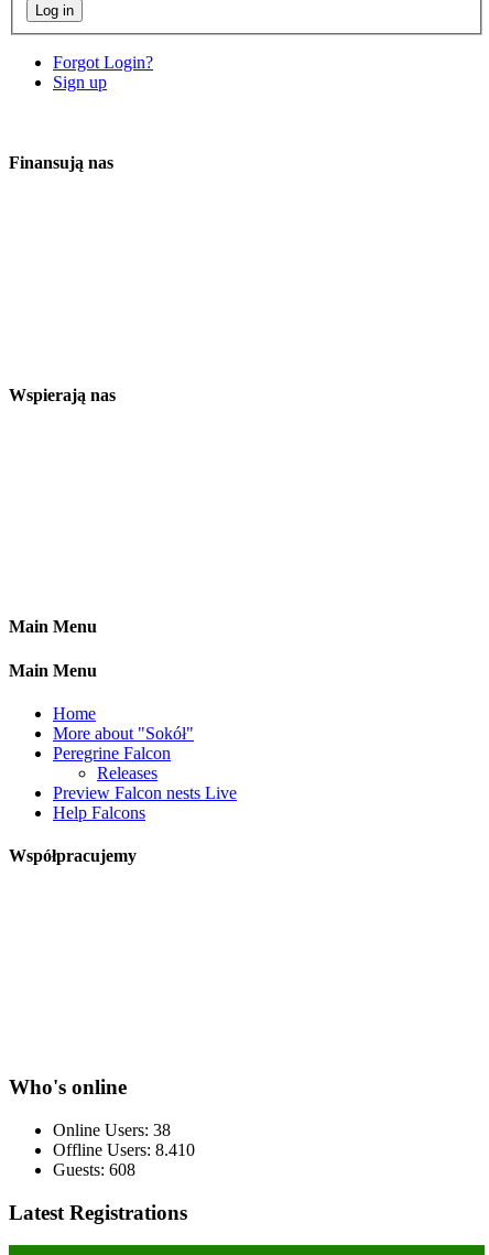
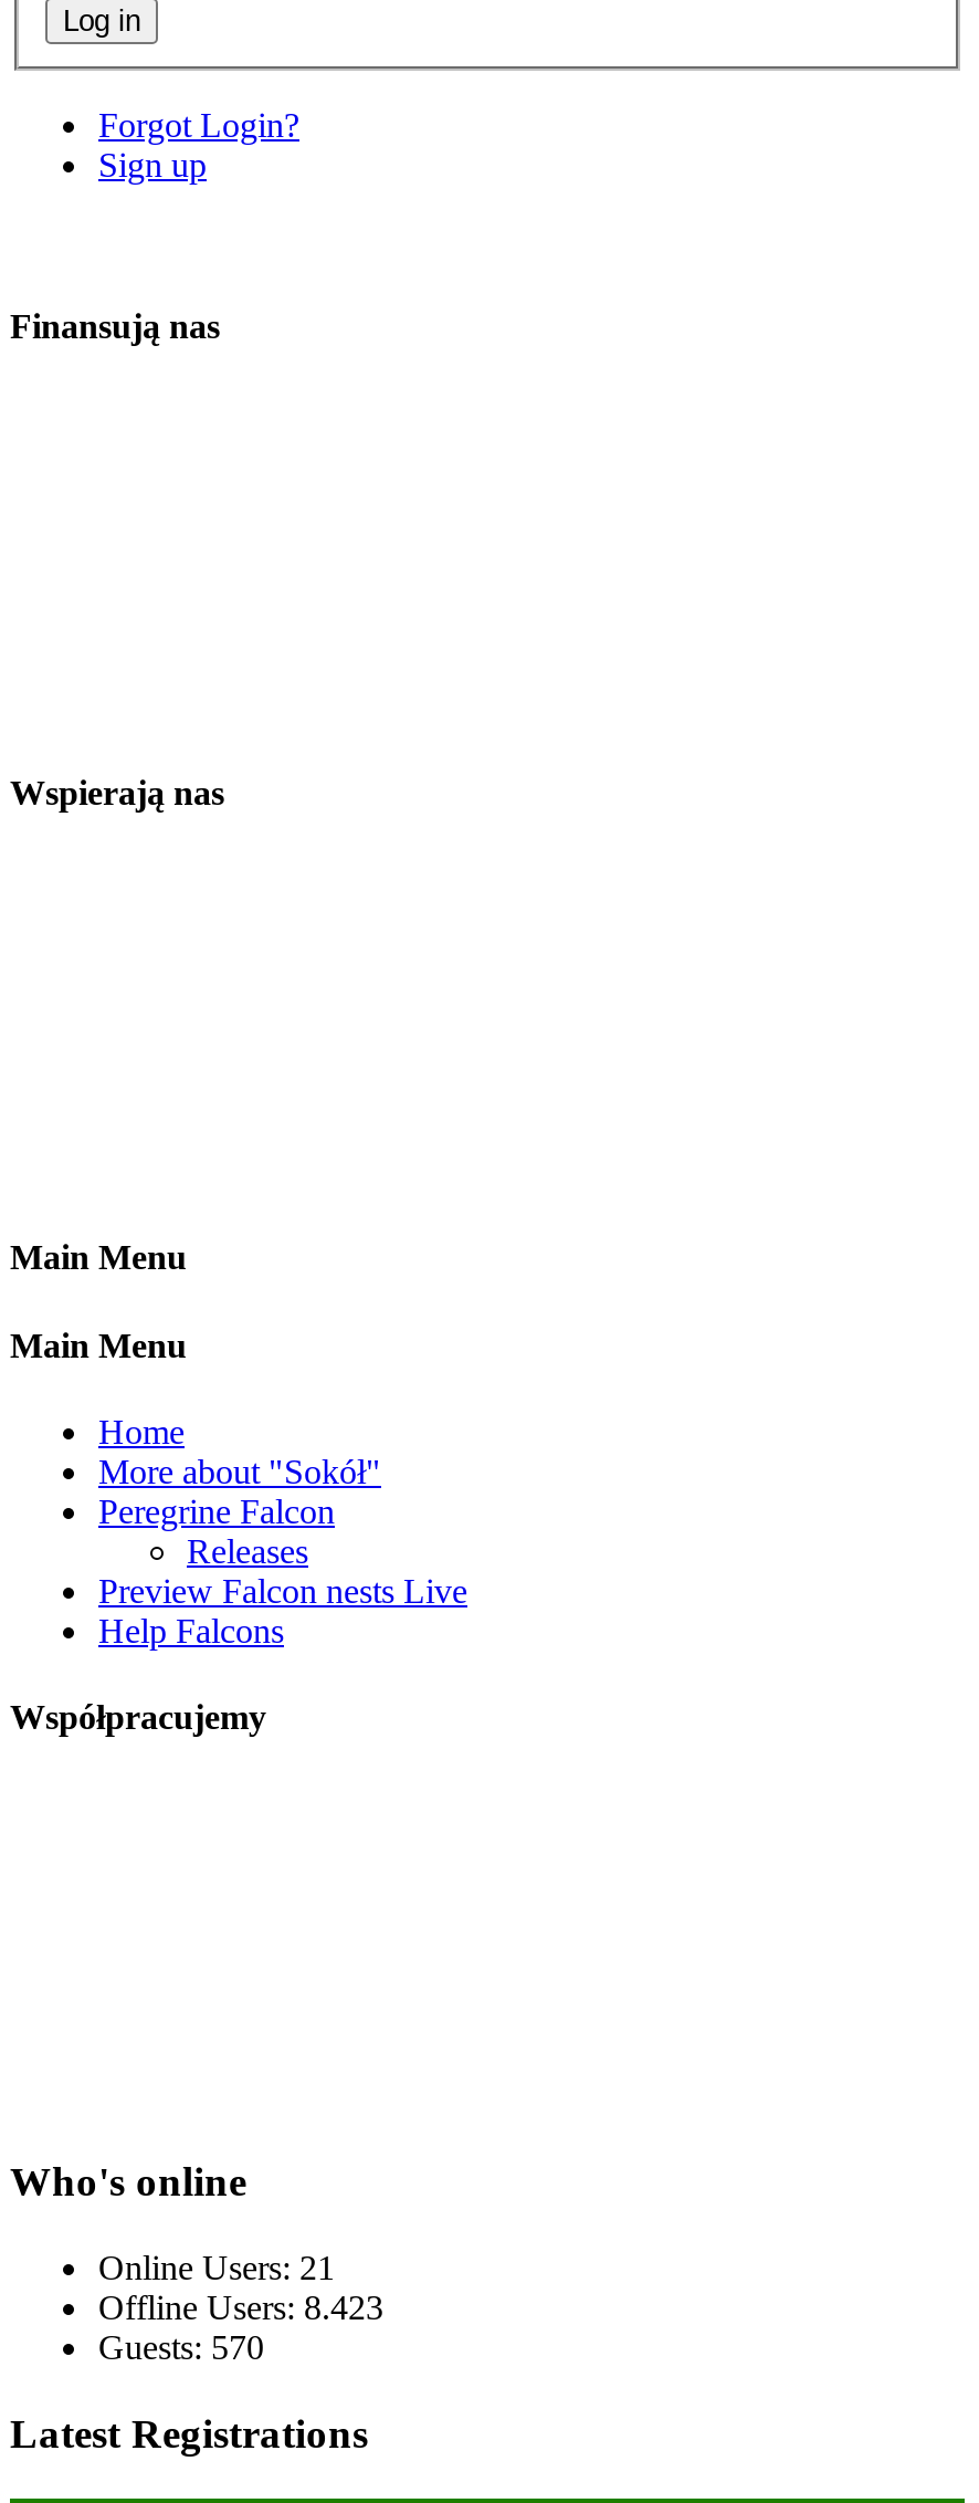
[53,1121,171,1139] Online Users: 38 -> [98,2249,335,2286] Online Users: 21
[53,1140,195,1159] Offline Users: 8.410 -> [98,2289,383,2326] Offline Users: 8.423
[53,1160,135,1179] Guests: 608 -> [98,2328,264,2366] Guests: 570

